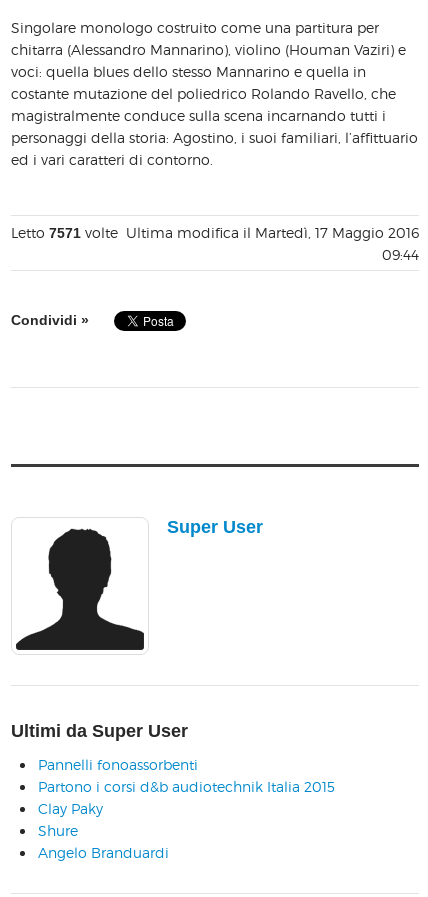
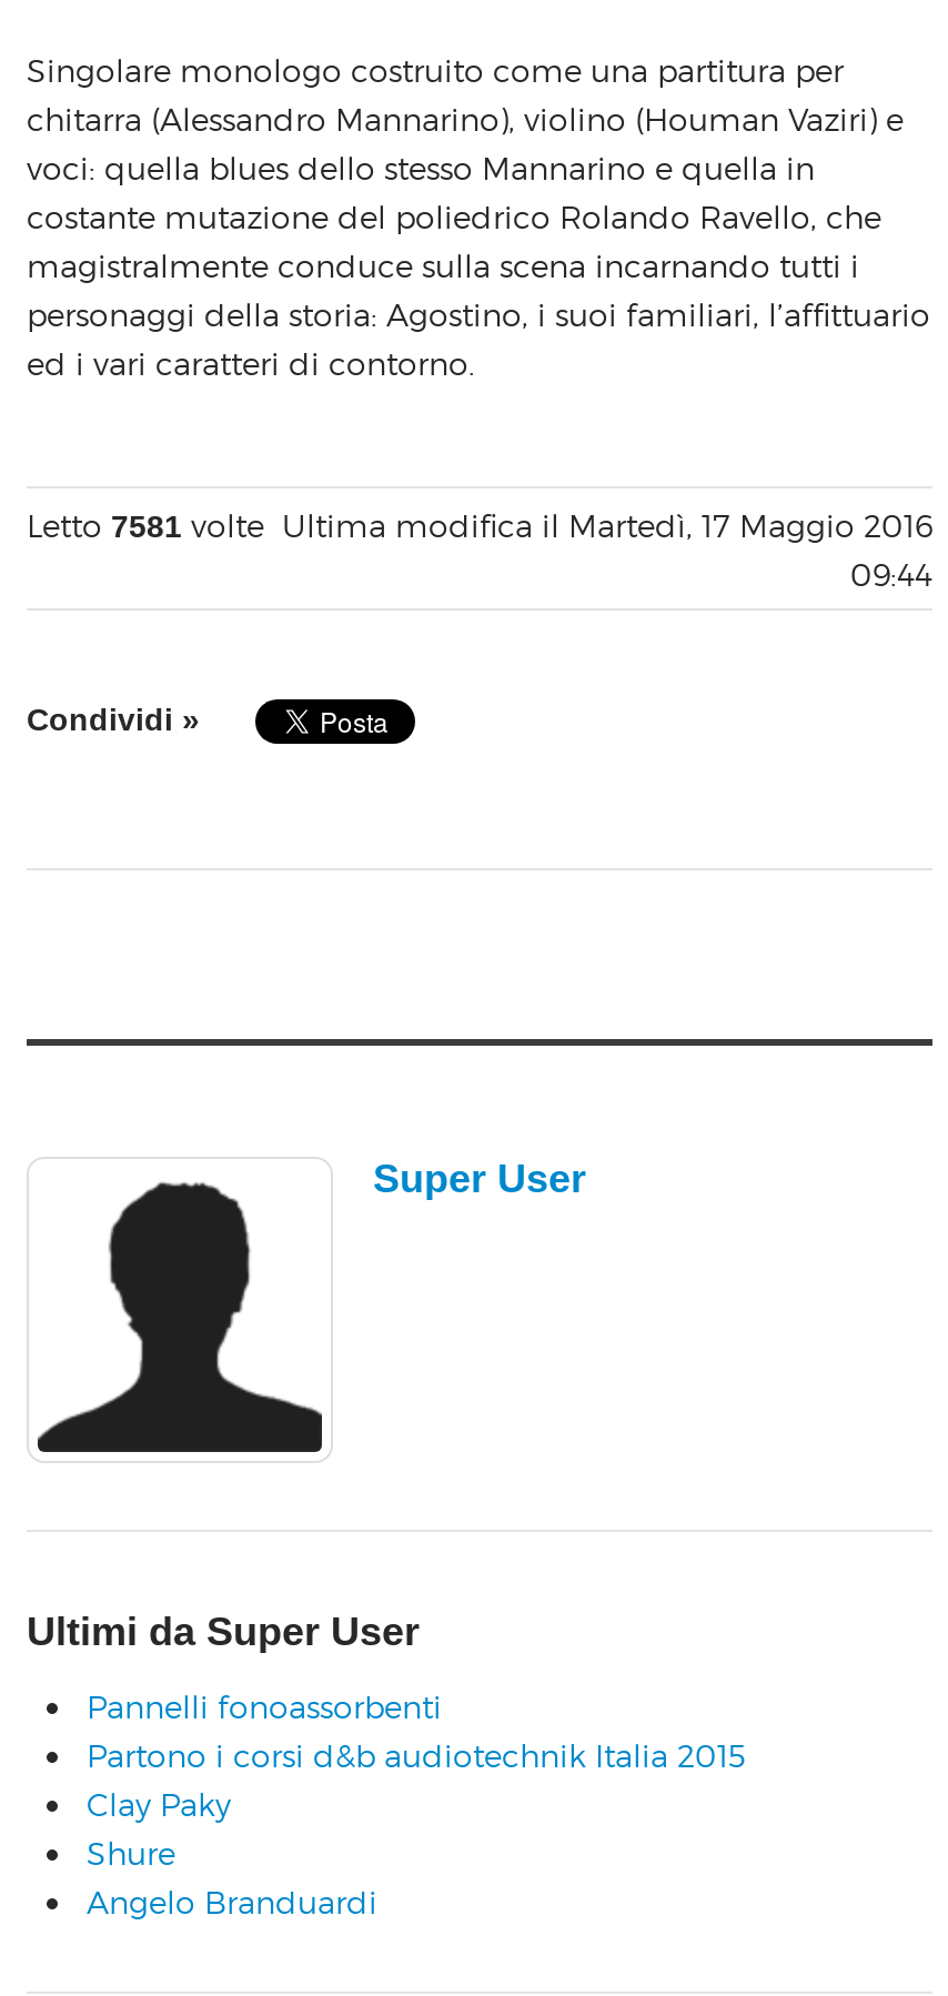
[11,224,419,241] Letto 7571 volte Ultima modifica il Martedì, 17 Maggio 2016 -> [27,505,932,543] Letto 7581 volte Ultima modifica il Martedì, 17 Maggio 2016

